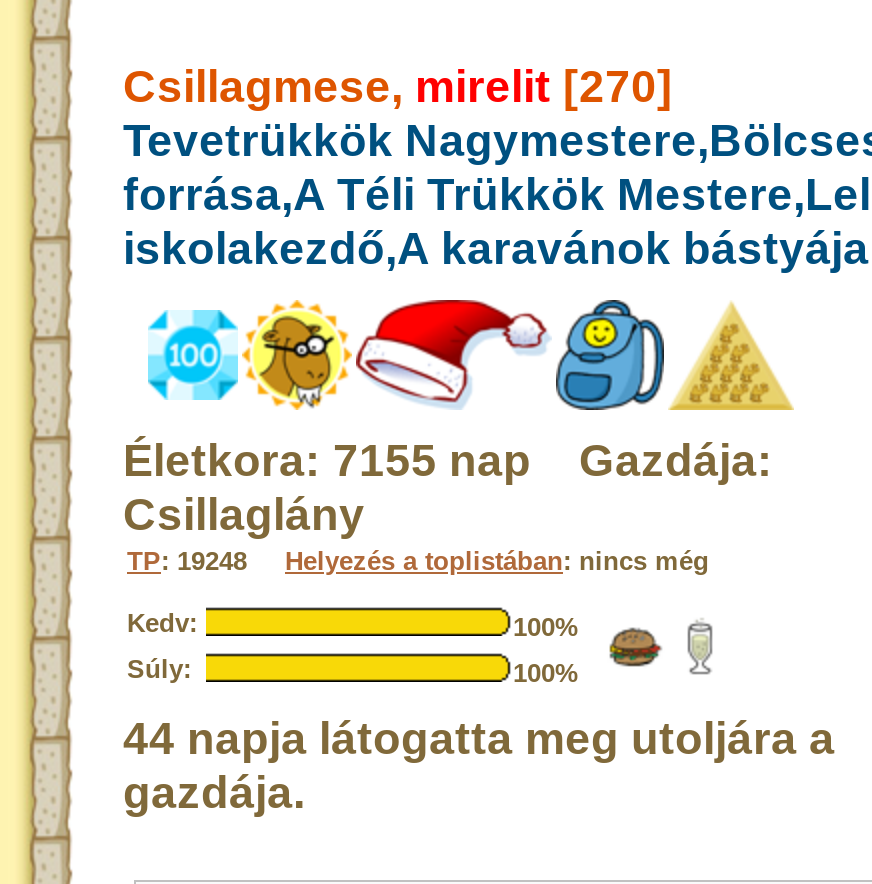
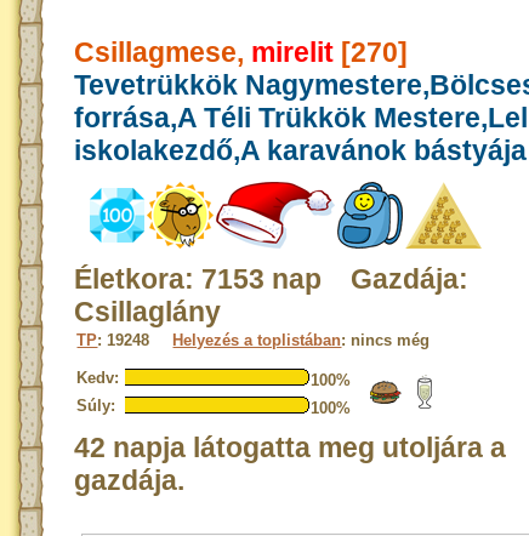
[123,434,773,486] Életkora: 7155 nap Gazdája: -> [75,263,469,295] Életkora: 7153 nap Gazdája:
[123,712,835,764] 44 napja látogatta meg utoljára a -> [75,432,507,463] 42 napja látogatta meg utoljára a

